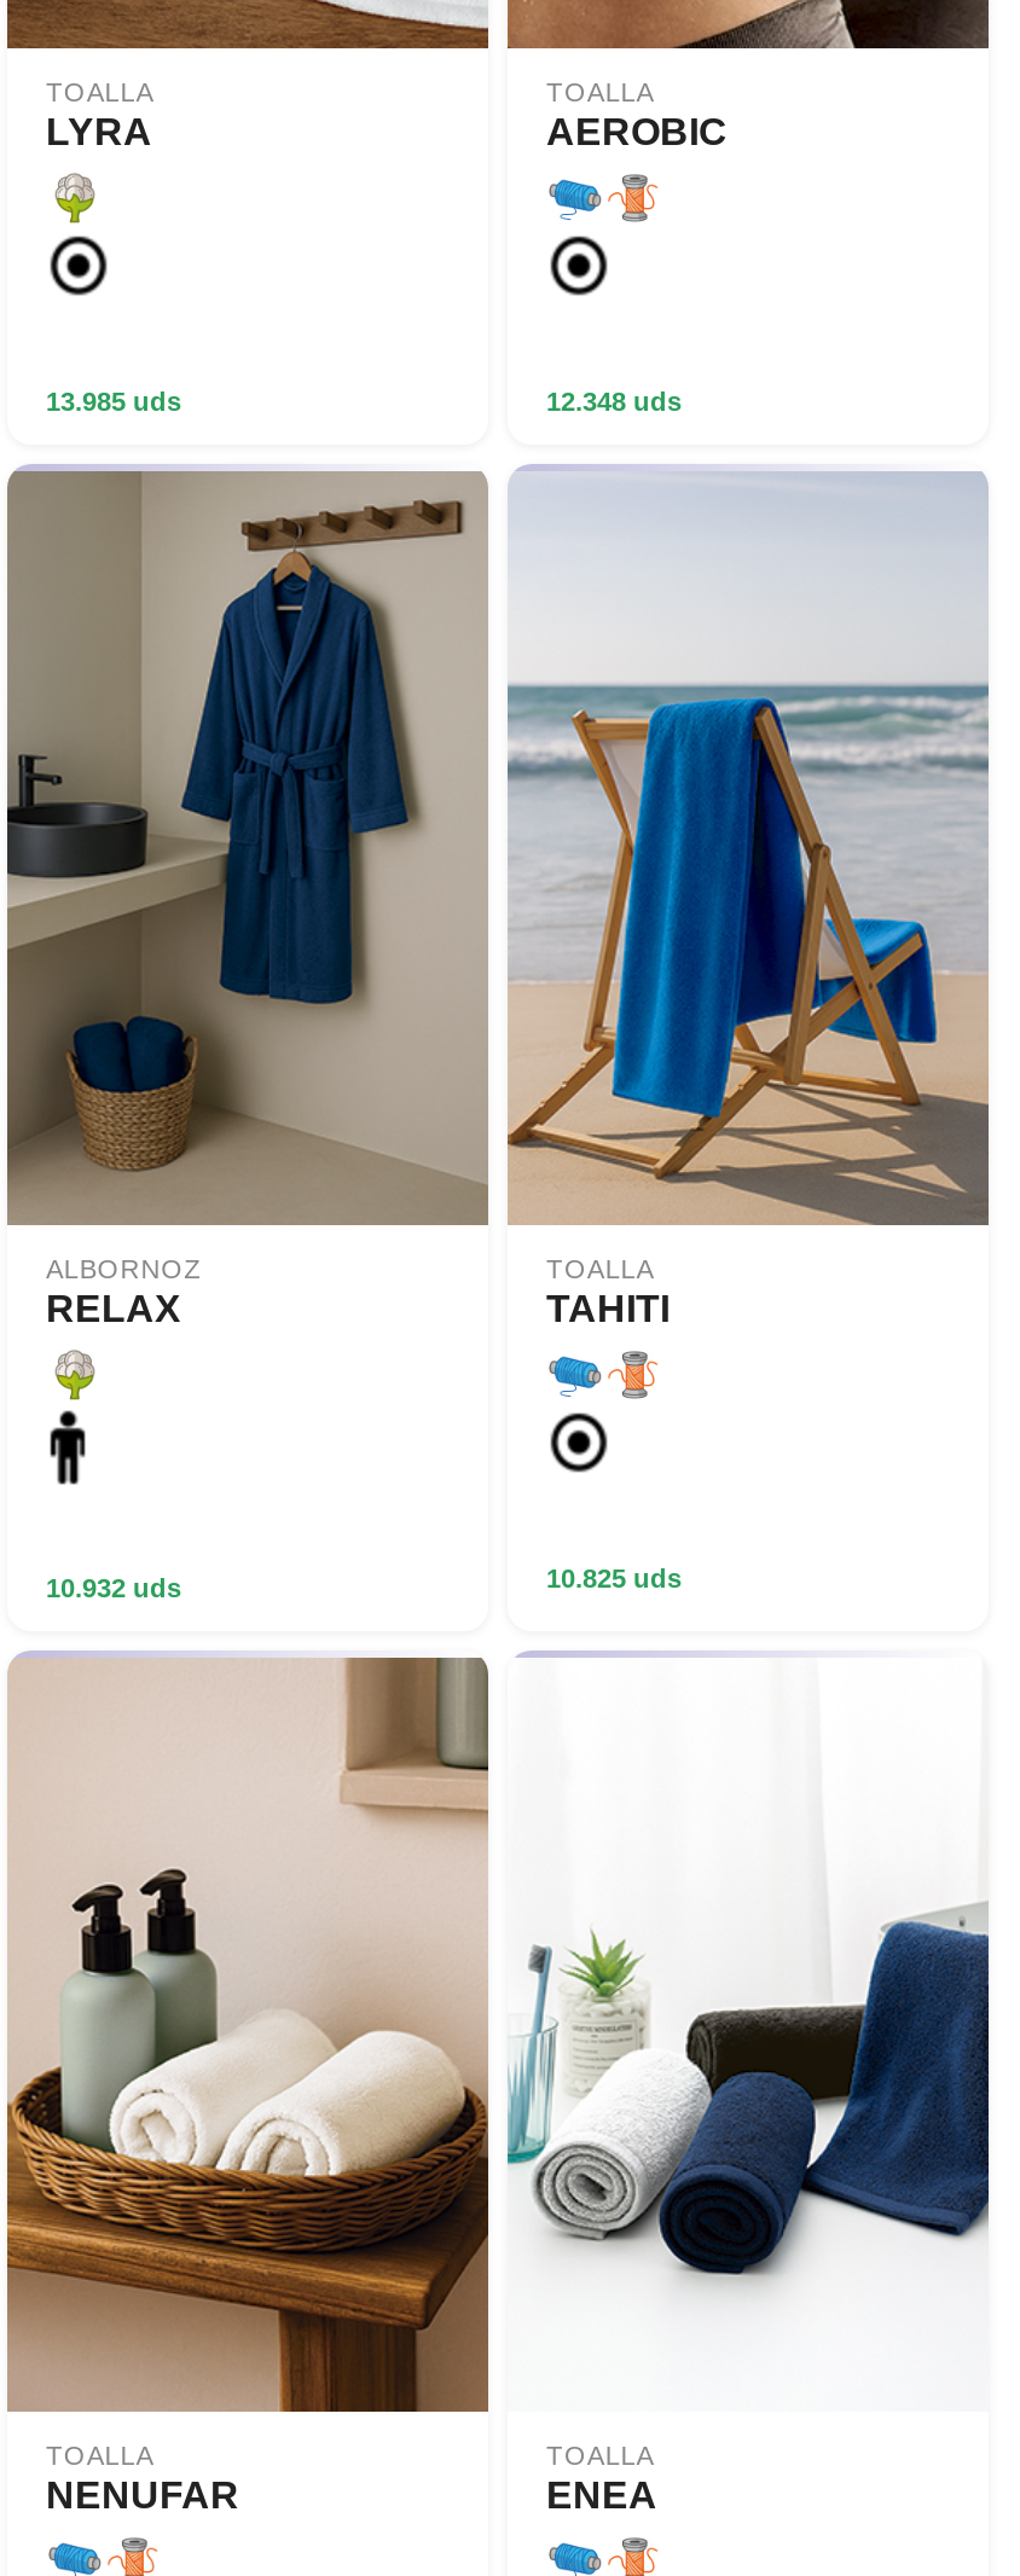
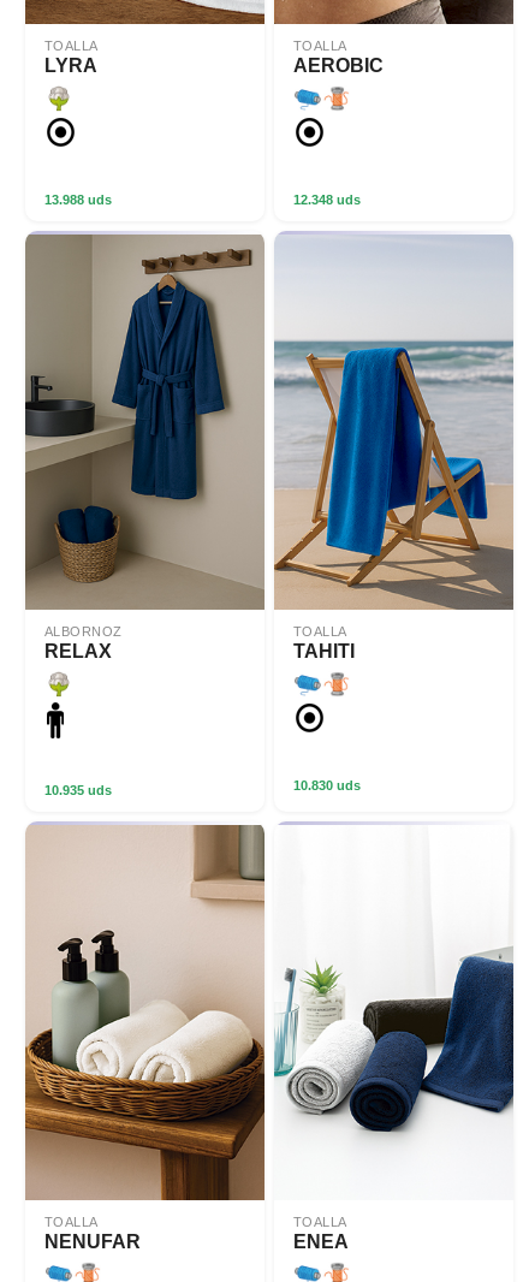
[46,387,181,416] 13.985 uds -> [44,192,112,207] 13.988 uds
[46,1573,181,1602] 10.932 uds -> [44,783,112,797] 10.935 uds
[546,1563,682,1592] 10.825 uds -> [293,778,361,793] 10.830 uds

